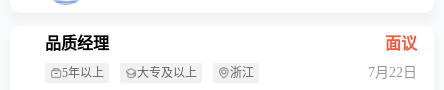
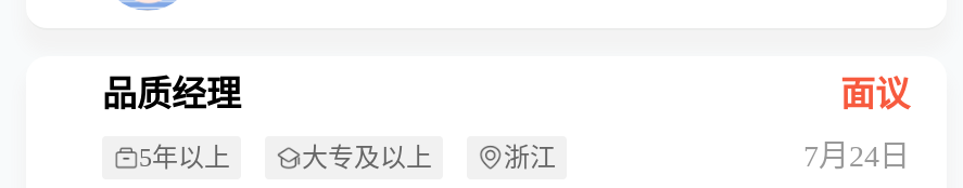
[368,65,417,80] 7月22日 -> [803,140,910,173] 7月24日

